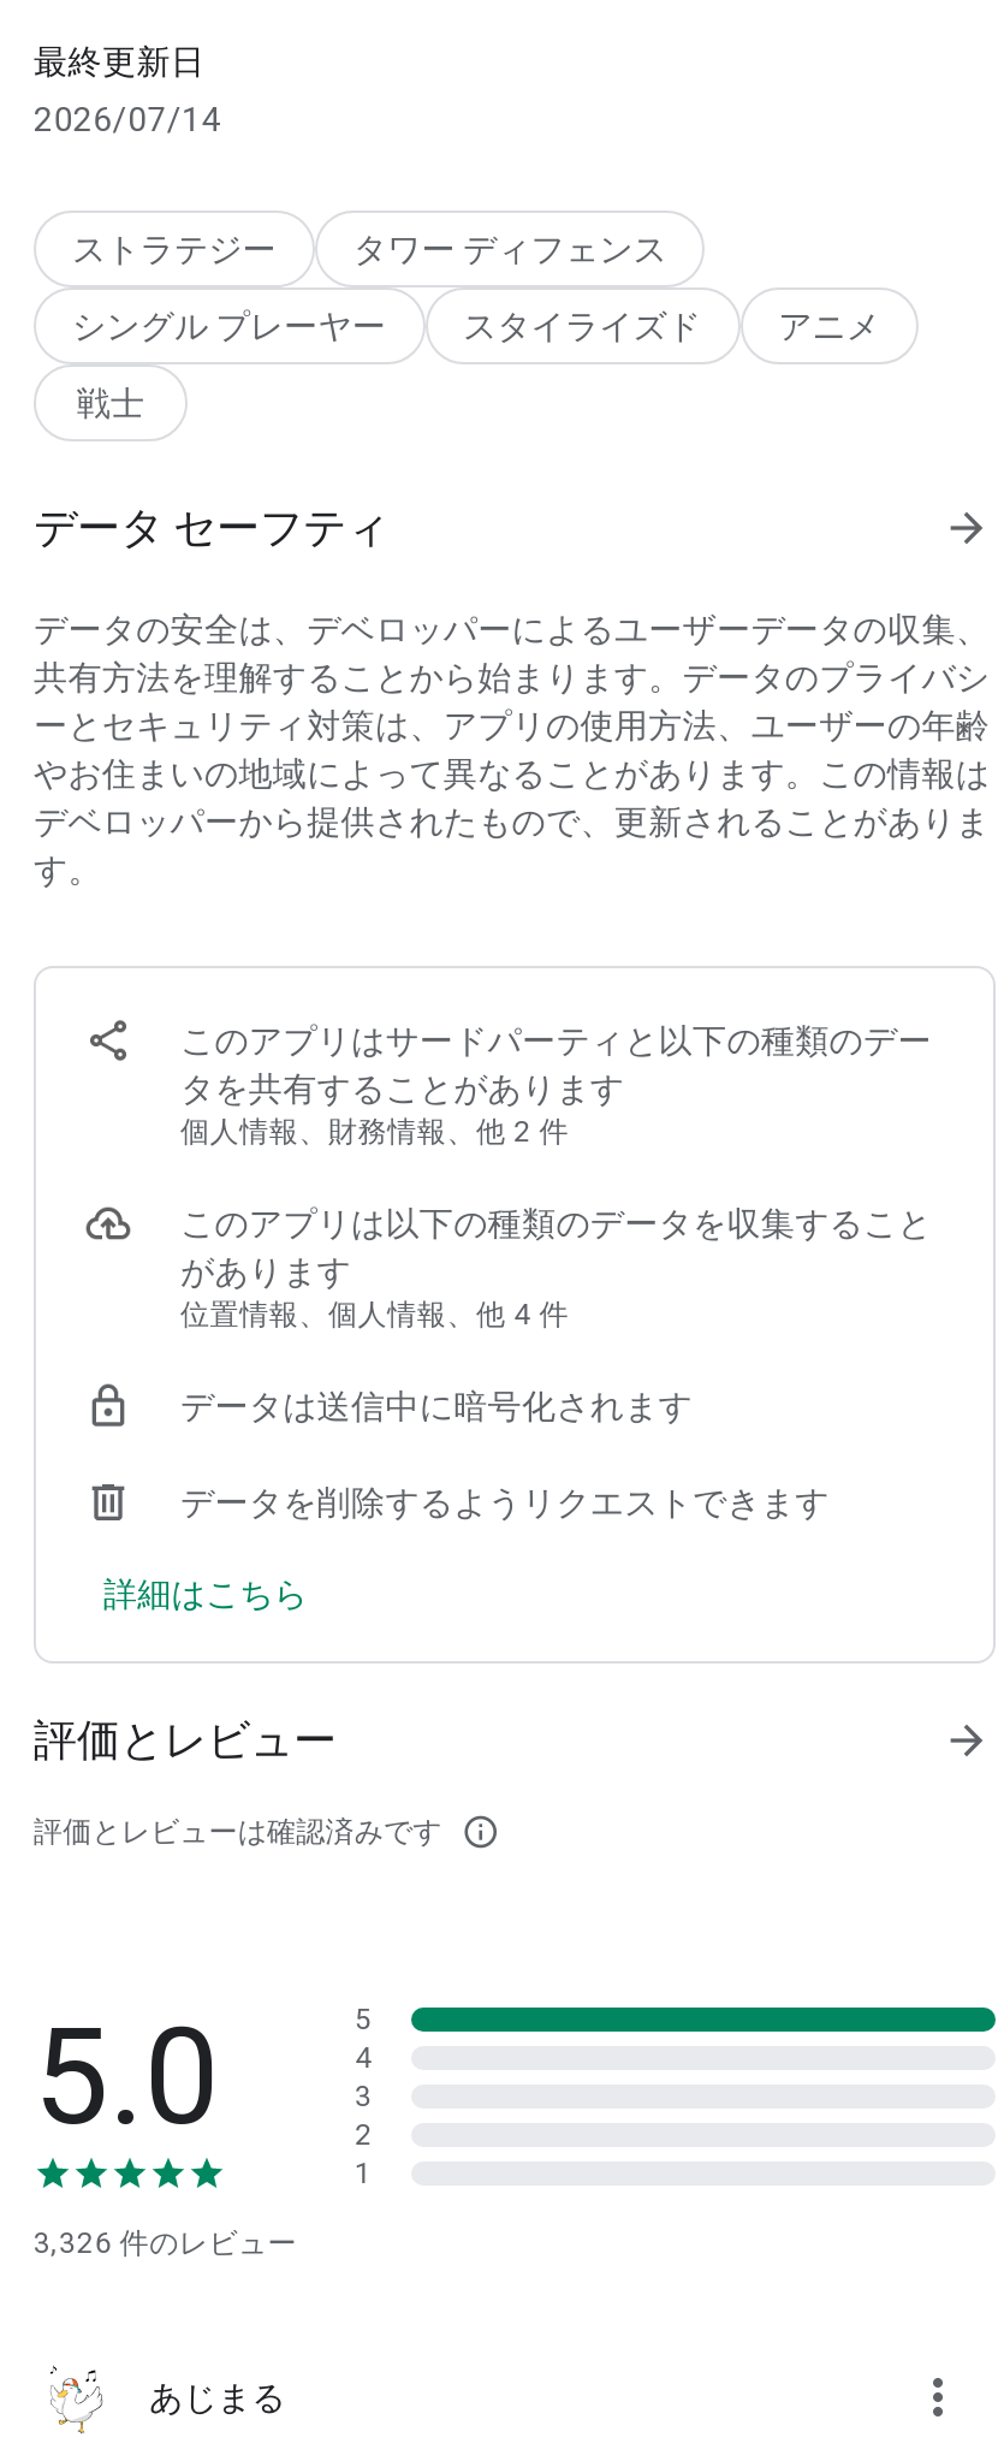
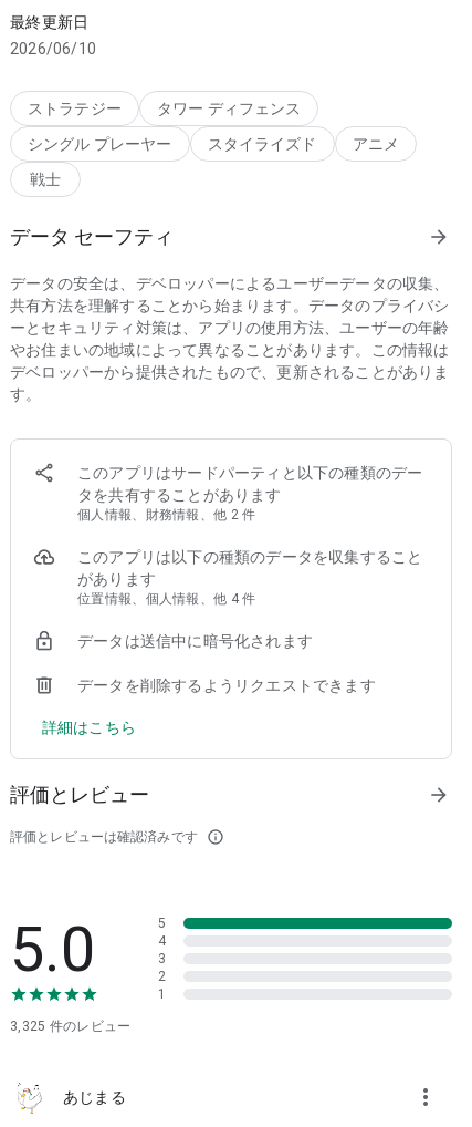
[34,100,221,138] 2026/07/14 -> [10,40,96,58] 2026/06/10
[34,2226,297,2260] 3,326件のレビュー -> [10,1019,131,1034] 3,325件のレビュー

